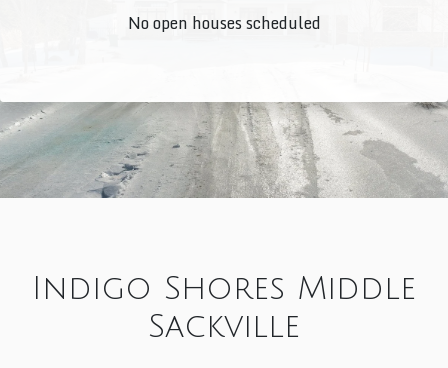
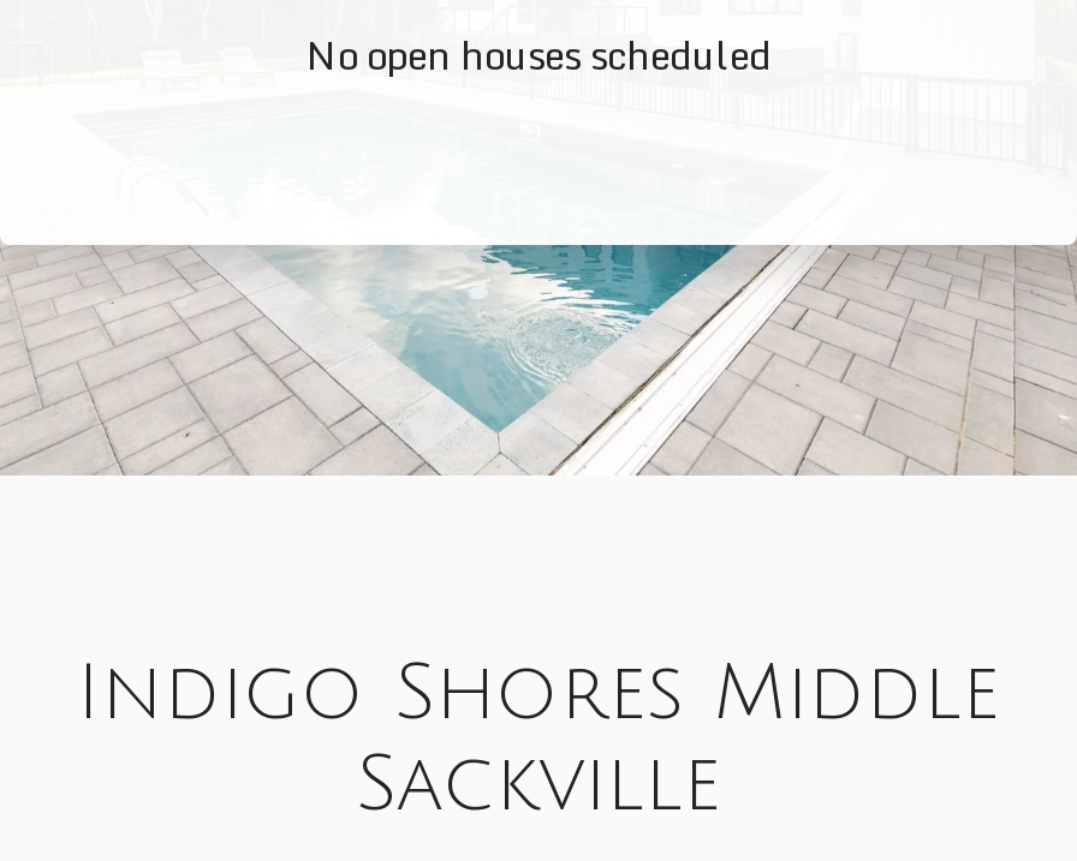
[3,101,445,199] [image] -> [7,240,1070,476] [image]

